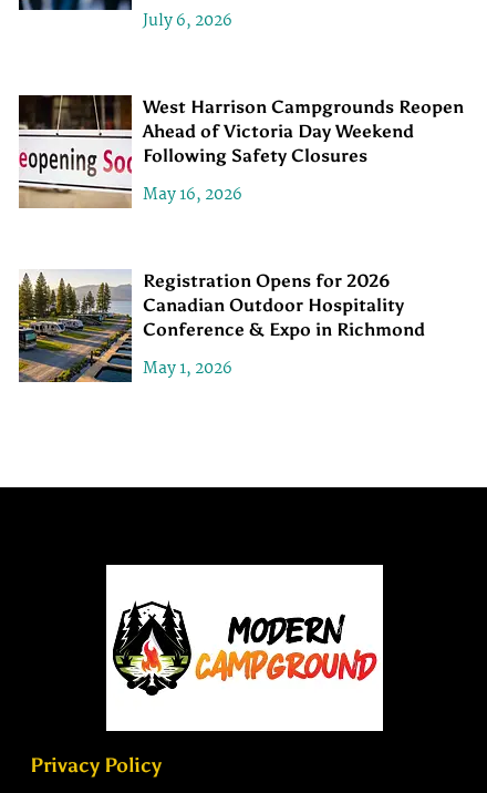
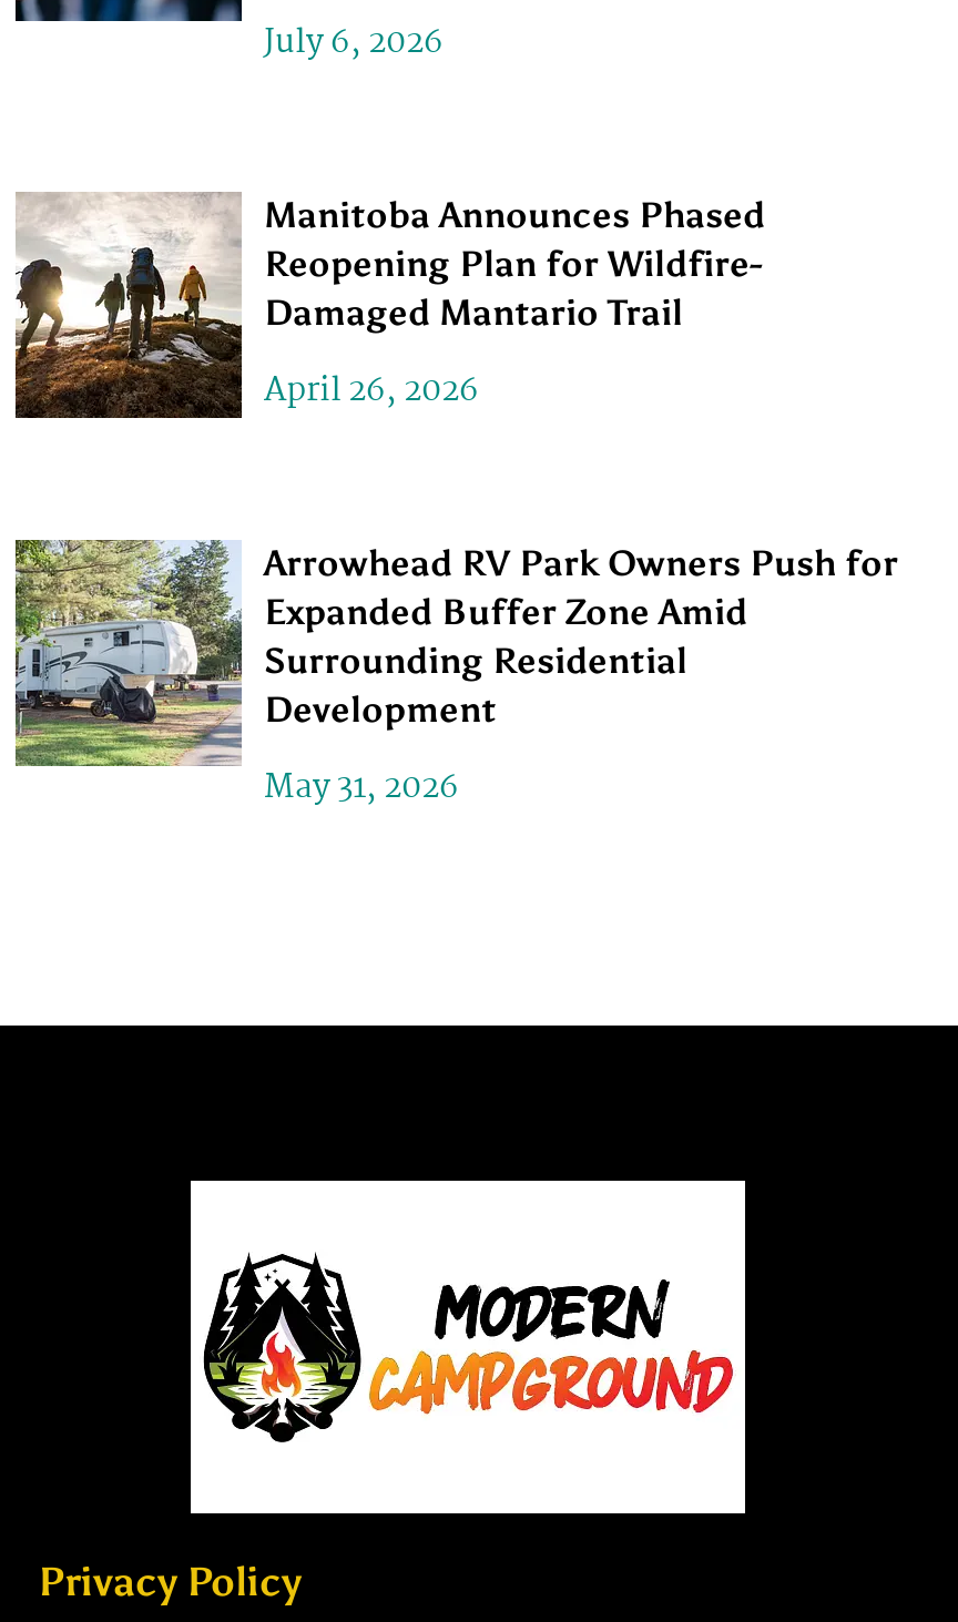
[18,94,464,208] [image] | West Harrison Campgrounds Reopen | Ahead of Victoria Day Weekend | Following Safety Closures -> [13,191,765,419] [image] | Manitoba Announces Phased | Reopening Plan for Wildfire- | Damaged Mantario Trail
[143,182,242,209] May 16, 2026 -> [264,364,479,418] April 26, 2026
[19,270,425,383] [image] | Registration Opens for 2026 | Canadian Outdoor Hospitality | Conference & Expo in Richmond -> [13,539,898,767] [image] | Arrowhead RV Park Owners Push for | Expanded Buffer Zone Amid | Surrounding Residential | Development
[143,356,232,382] May 1, 2026 -> [264,761,459,814] May 31, 2026

